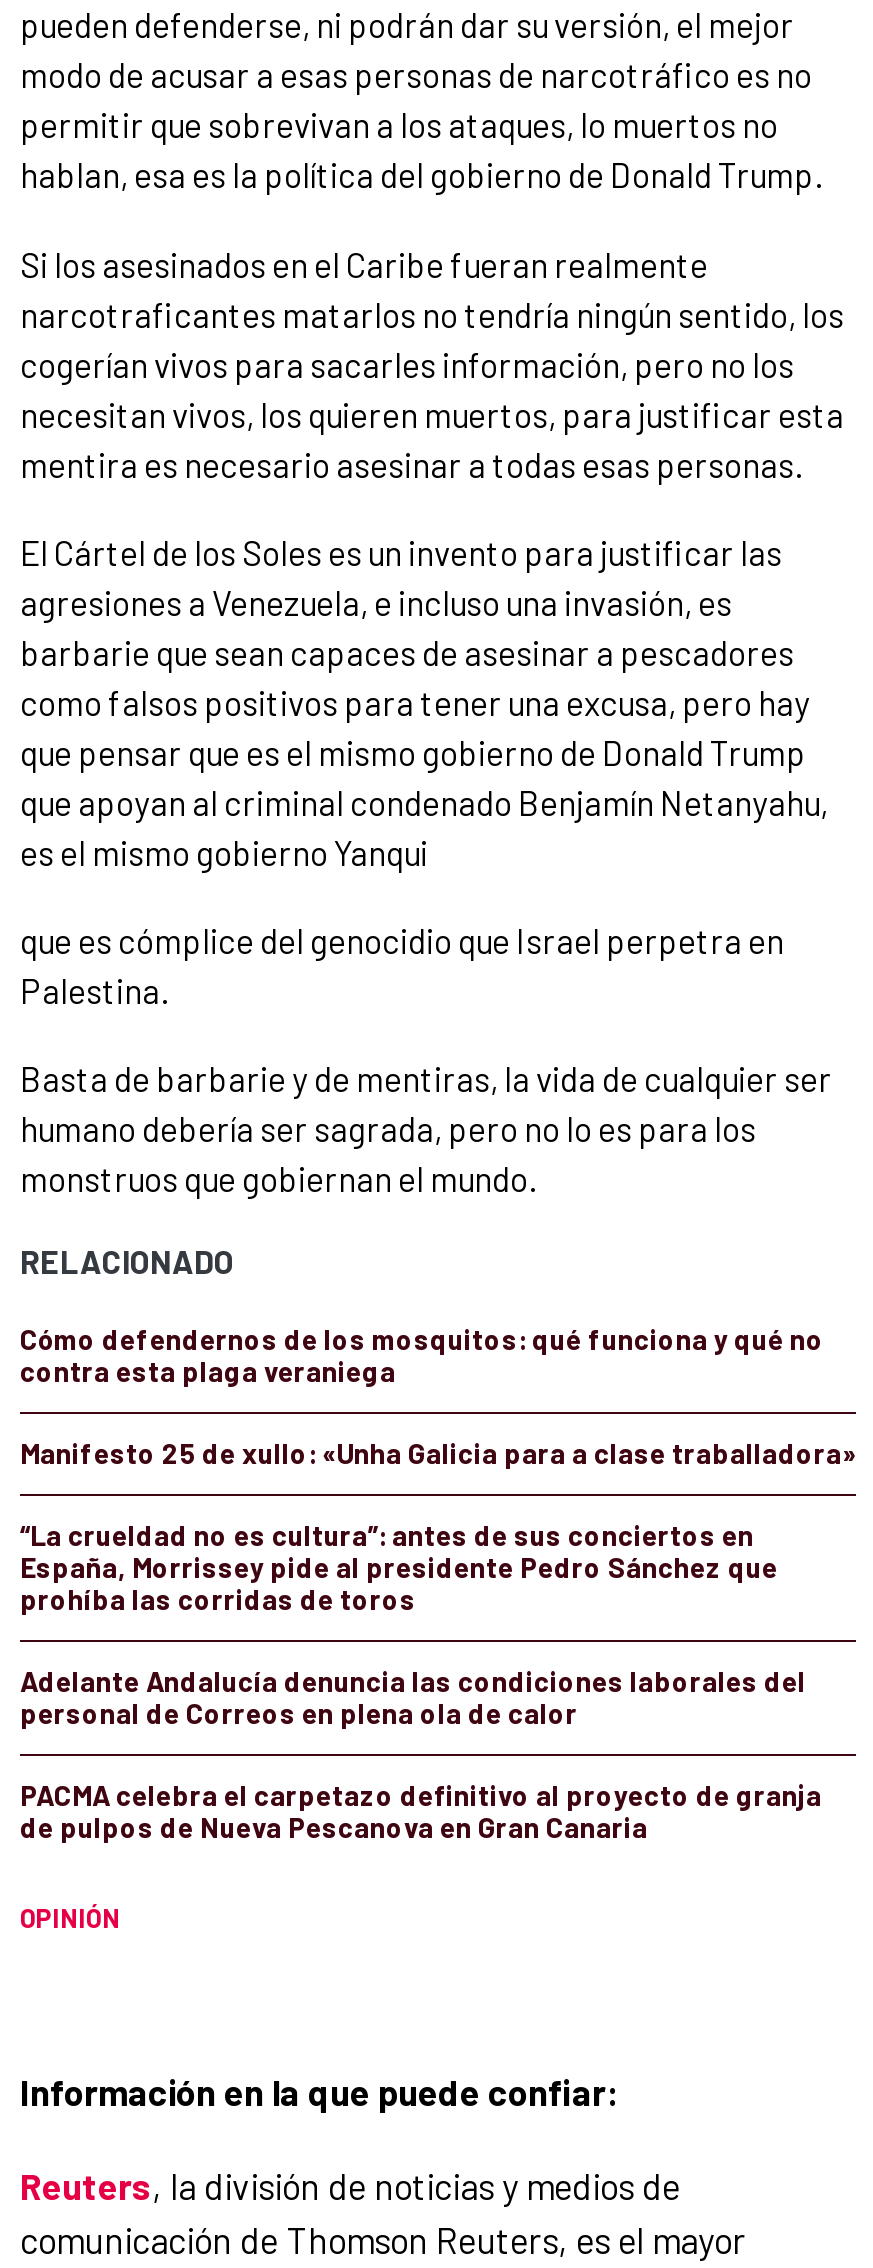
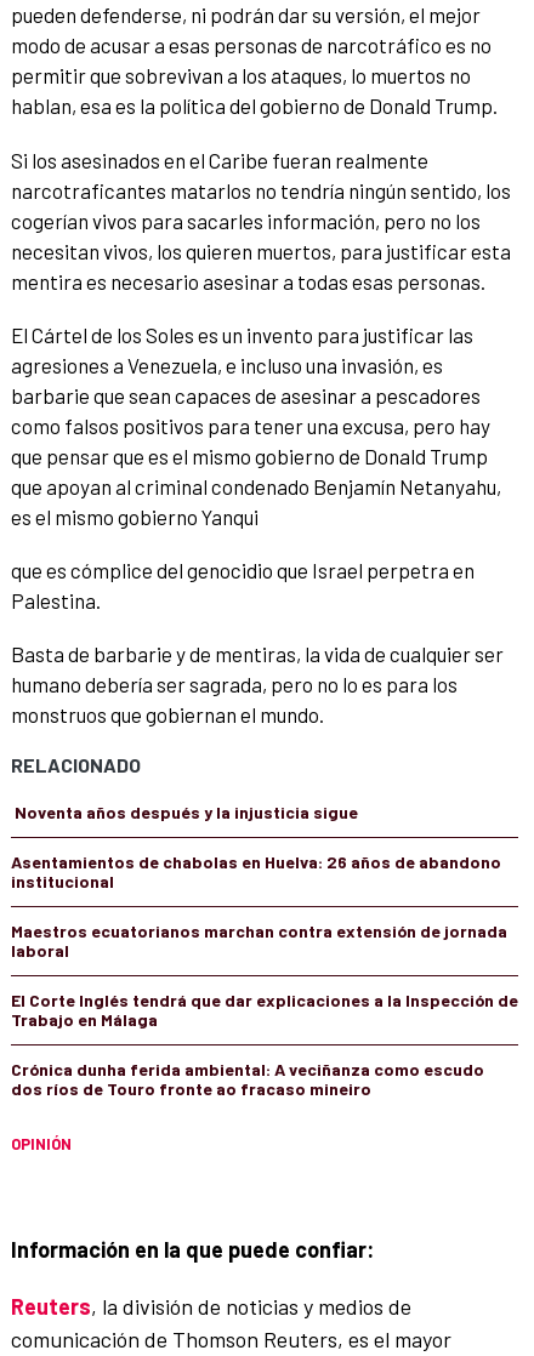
[20,1323,824,1389] Cómo defendernos de los mosquitos: qué funciona y qué no | contra esta plaga veraniega -> [11,802,358,823] Noventa años después y la injusticia sigue
[20,1437,856,1471] Manifesto 25 de xullo: «Unha Galicia para a clase traballadora» -> [11,852,501,892] Asentamientos de chabolas en Huelva: 26 años de abandono | institucional
[20,1519,778,1617] “La crueldad no es cultura”: antes de sus conciertos en | España, Morrissey pide al presidente Pedro Sánchez que | prohíba las corridas de toros -> [11,921,507,961] Maestros ecuatorianos marchan contra extensión de jornada | laboral
[20,1665,806,1731] Adelante Andalucía denuncia las condiciones laborales del | personal de Correos en plena ola de calor -> [11,990,518,1030] El Corte Inglés tendrá que dar explicaciones a la Inspección de | Trabajo en Málaga
[20,1779,822,1845] PACMA celebra el carpetazo definitivo al proyecto de granja | de pulpos de Nueva Pescanova en Gran Canaria -> [11,1059,484,1099] Crónica dunha ferida ambiental: A veciñanza como escudo | dos ríos de Touro fronte ao fracaso mineiro

